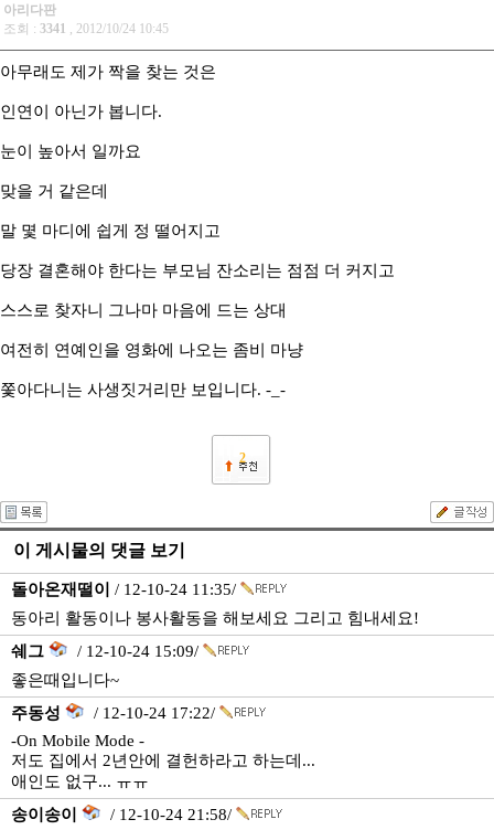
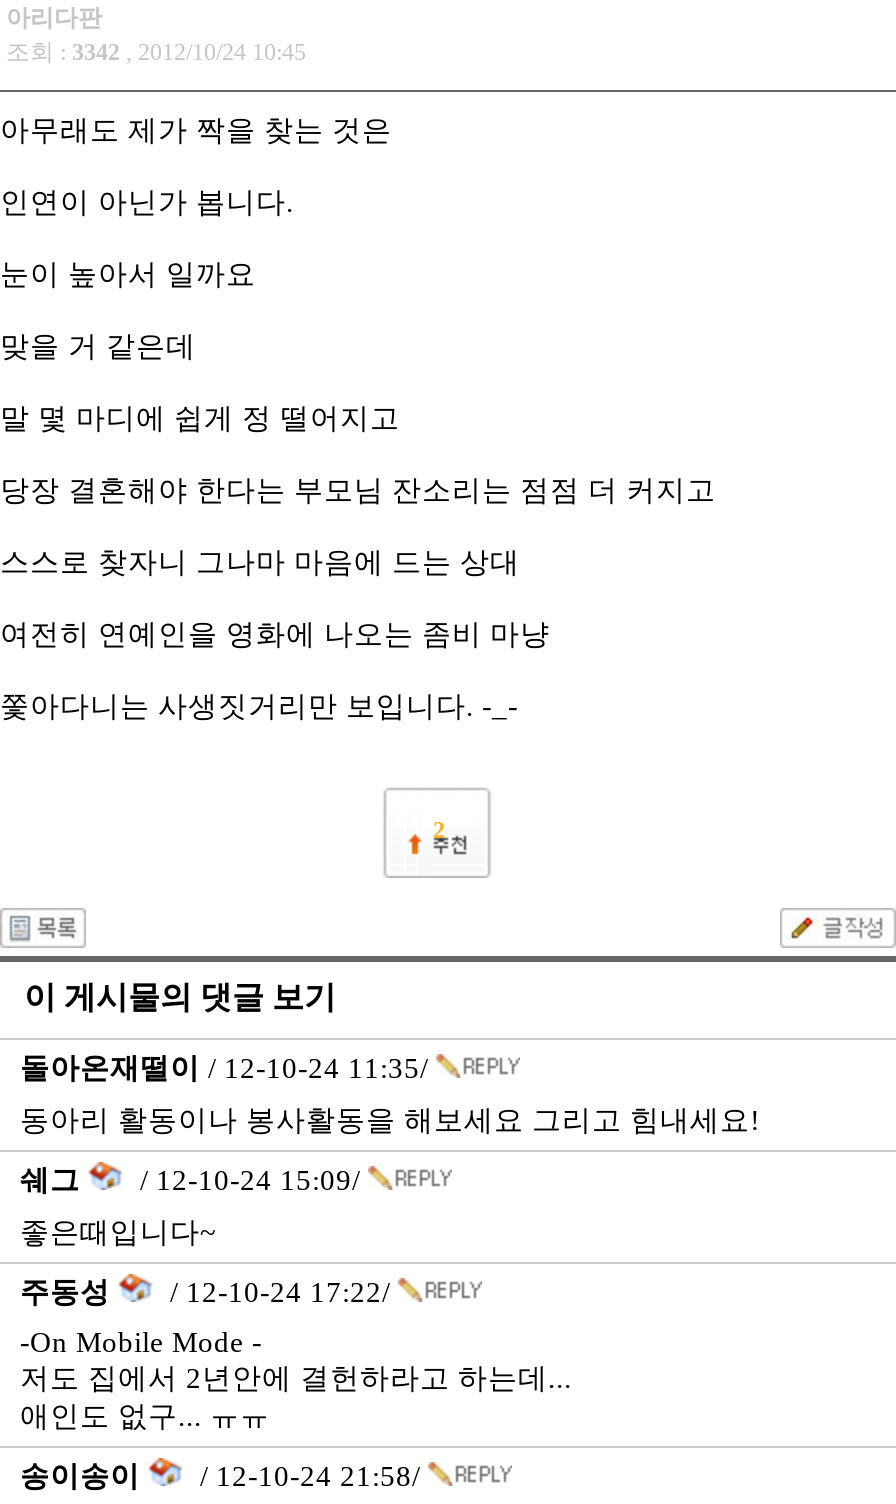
[0,21,169,36] 조회 : 3341, 2012/10/24 10:45 -> [0,38,306,66] 조회 : 3342, 2012/10/24 10:45

